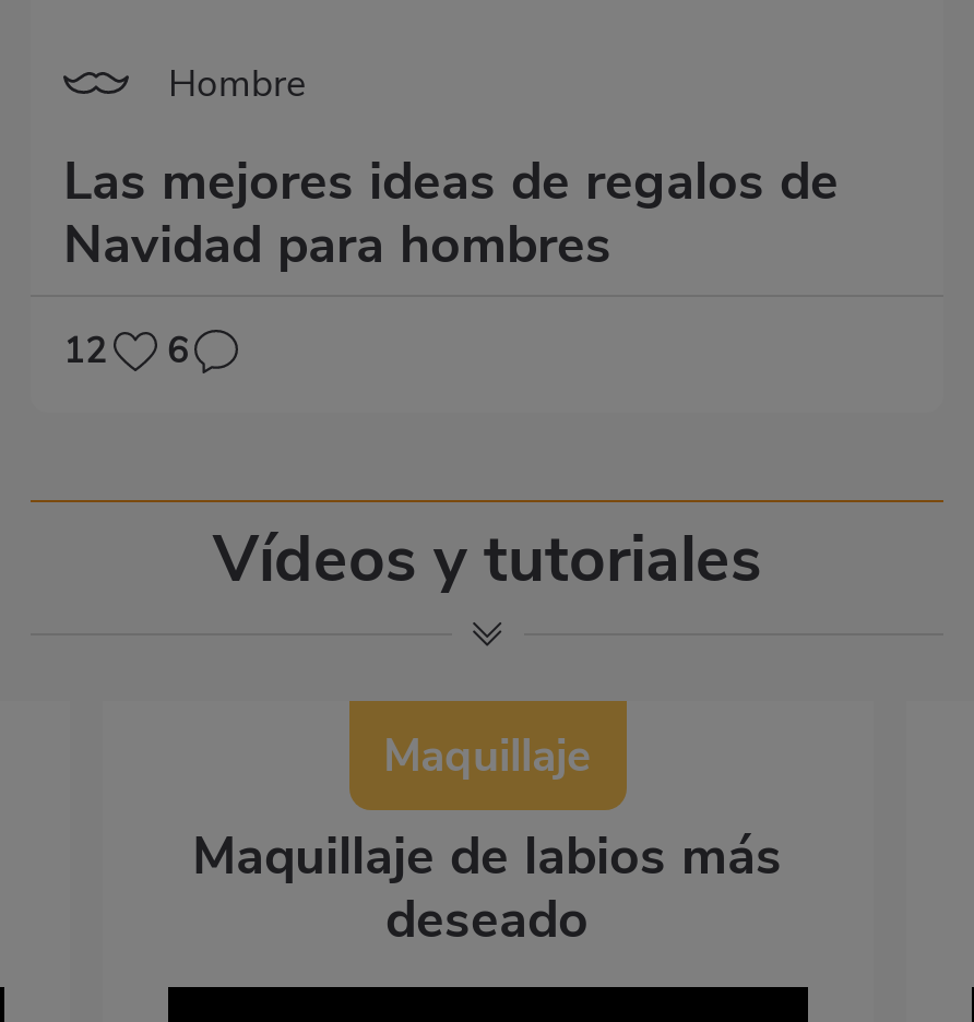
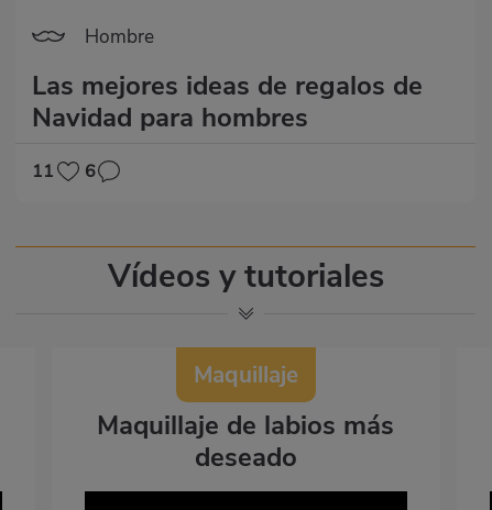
[63,327,189,375] 12 6 -> [32,159,95,183] 11 6

